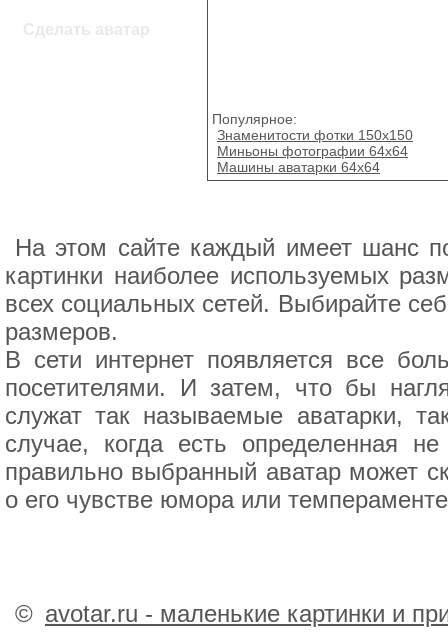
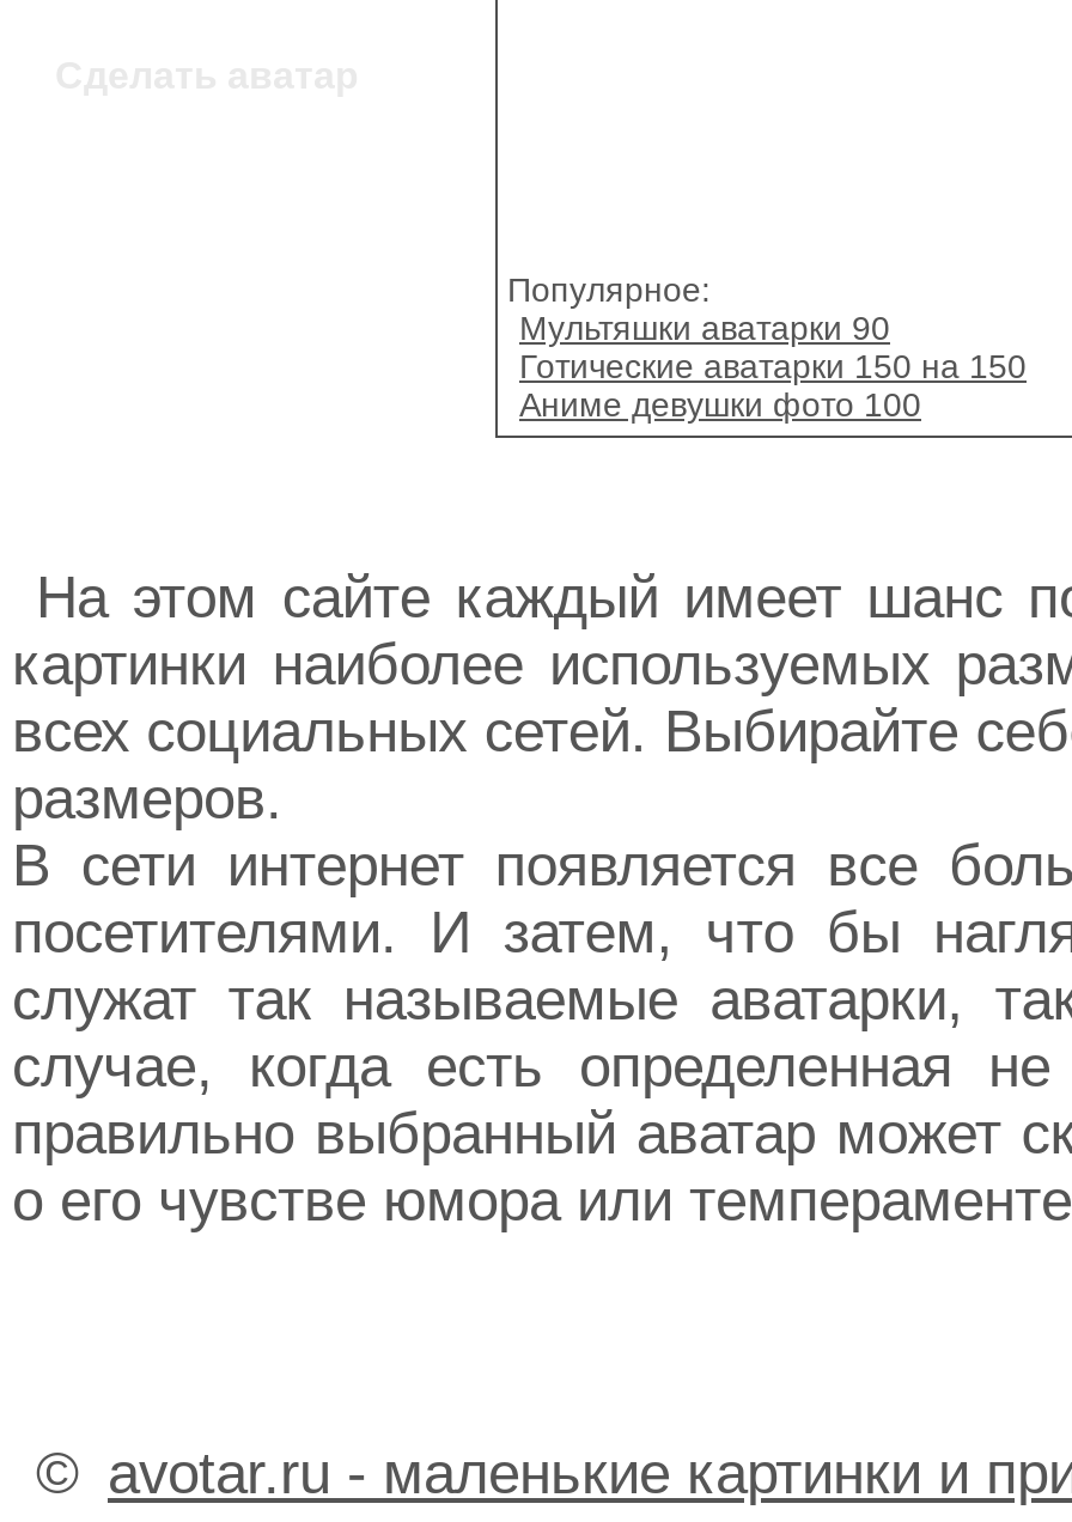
[217,127,413,175] Знаменитости фотки 150х150 | Миньоны фотографии 64x64 | Машины аватарки 64x64 -> [519,308,1027,423] Мультяшки аватарки 90 | Готические аватарки 150 на 150 | Аниме девушки фото 100

